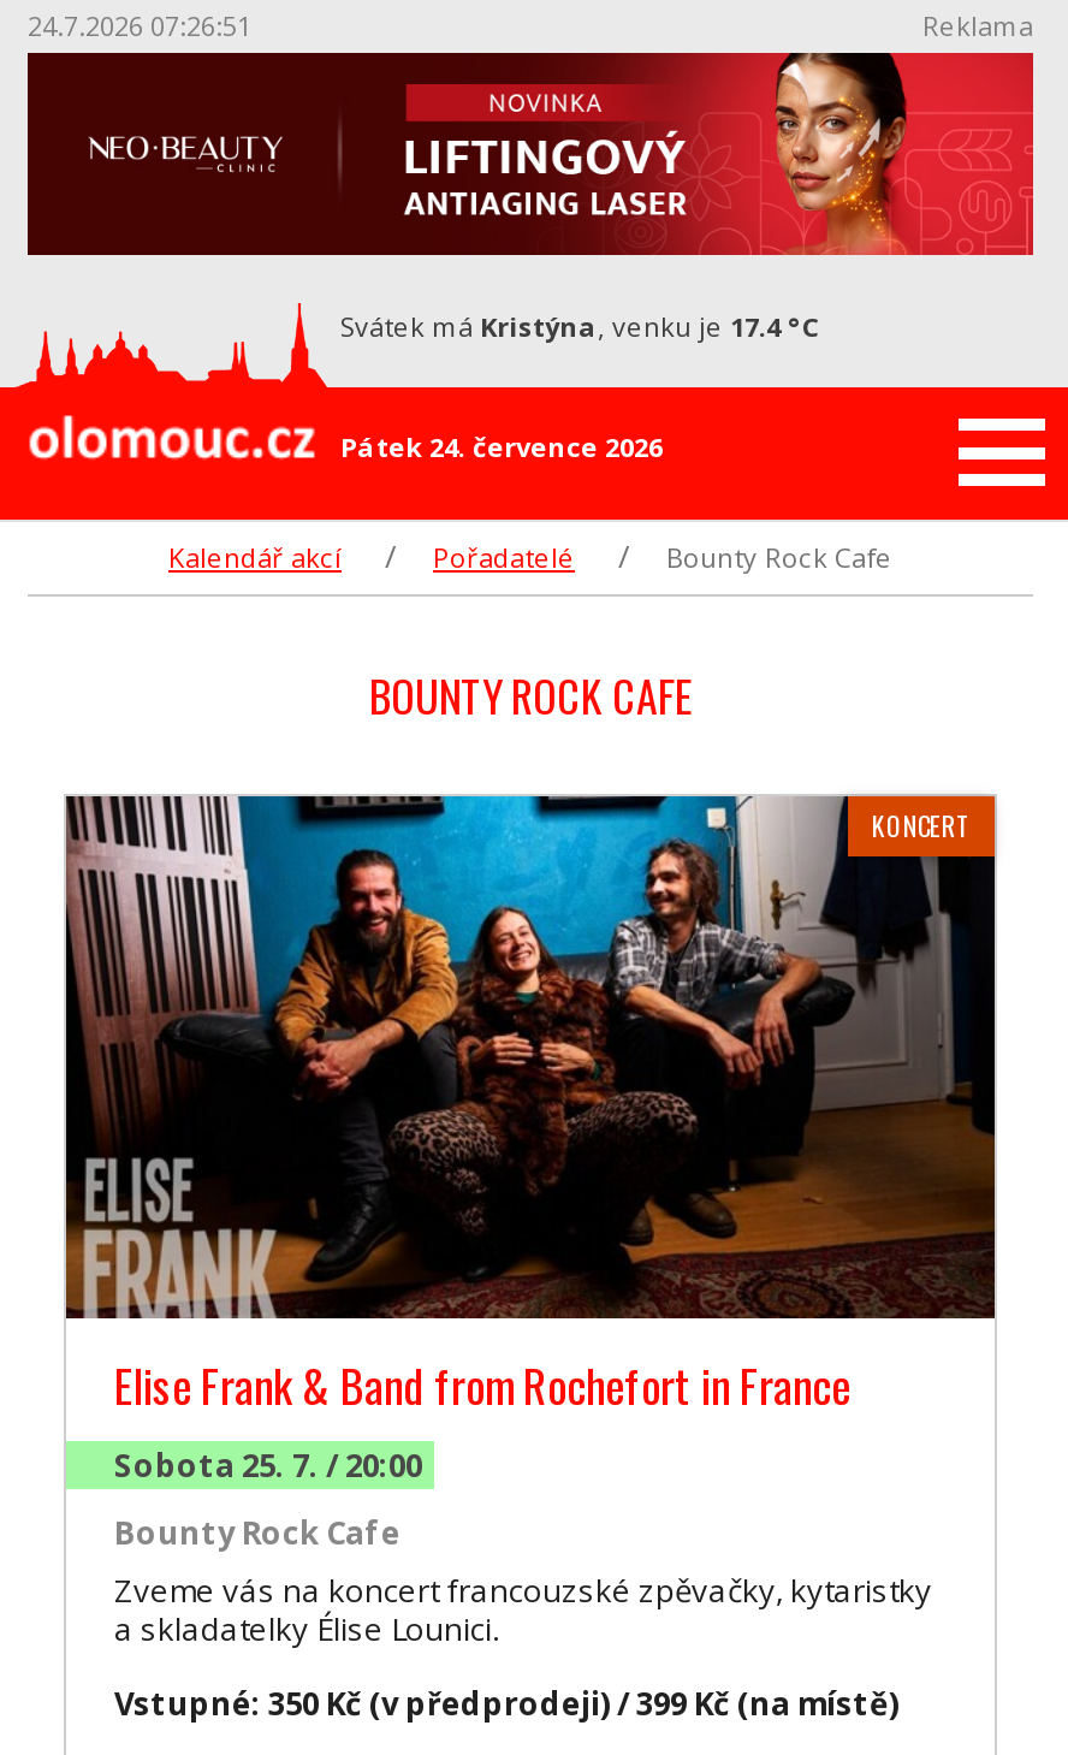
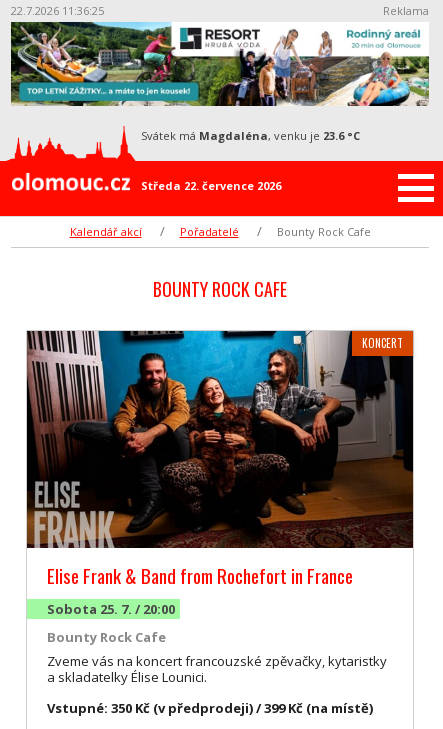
[28,7,251,43] 24.7.2026 07:26:51 -> [11,3,104,18] 22.7.2026 11:36:25
[25,51,1036,343] [image] | svátek má Kristýna, venku je 17.4 °C -> [10,22,430,143] [image] | svátek má Magdaléna, venku je 23.6 °C
[340,427,663,463] Pátek 24. července 2026 -> [141,178,281,193] Středa 22. července 2026

